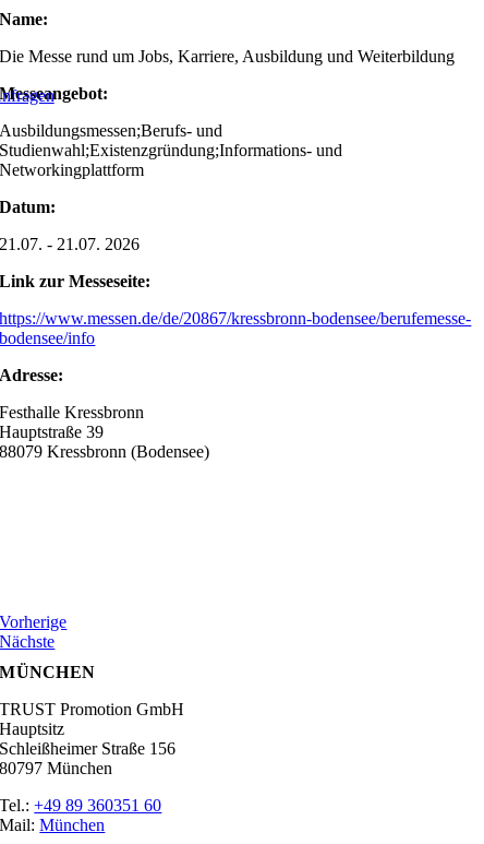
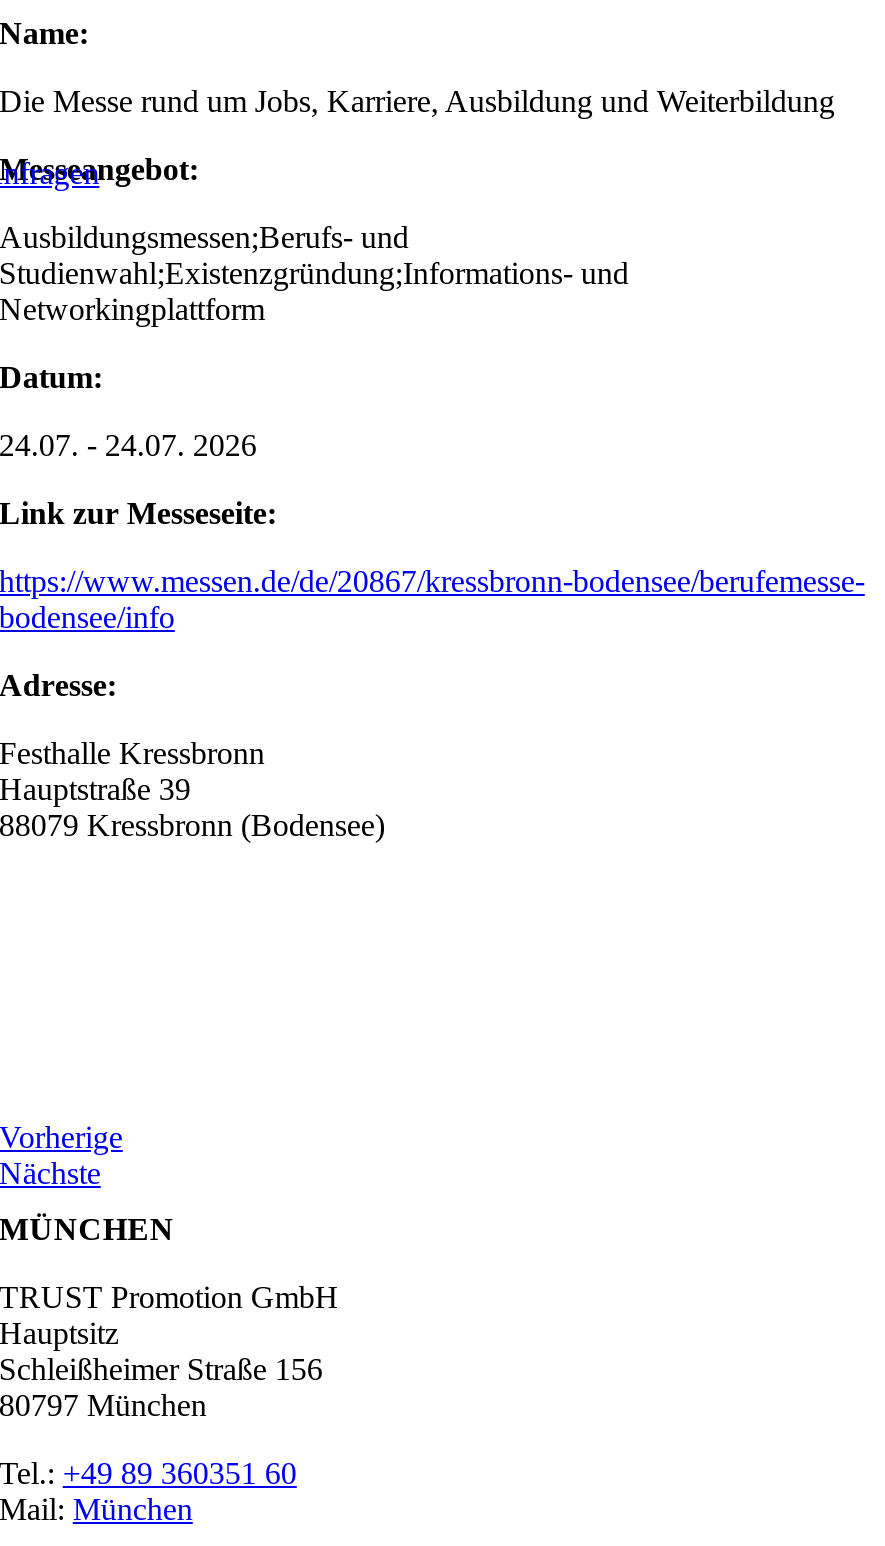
[0,235,140,253] 21.07. - 21.07. 2026 -> [0,428,257,462] 24.07. - 24.07. 2026

